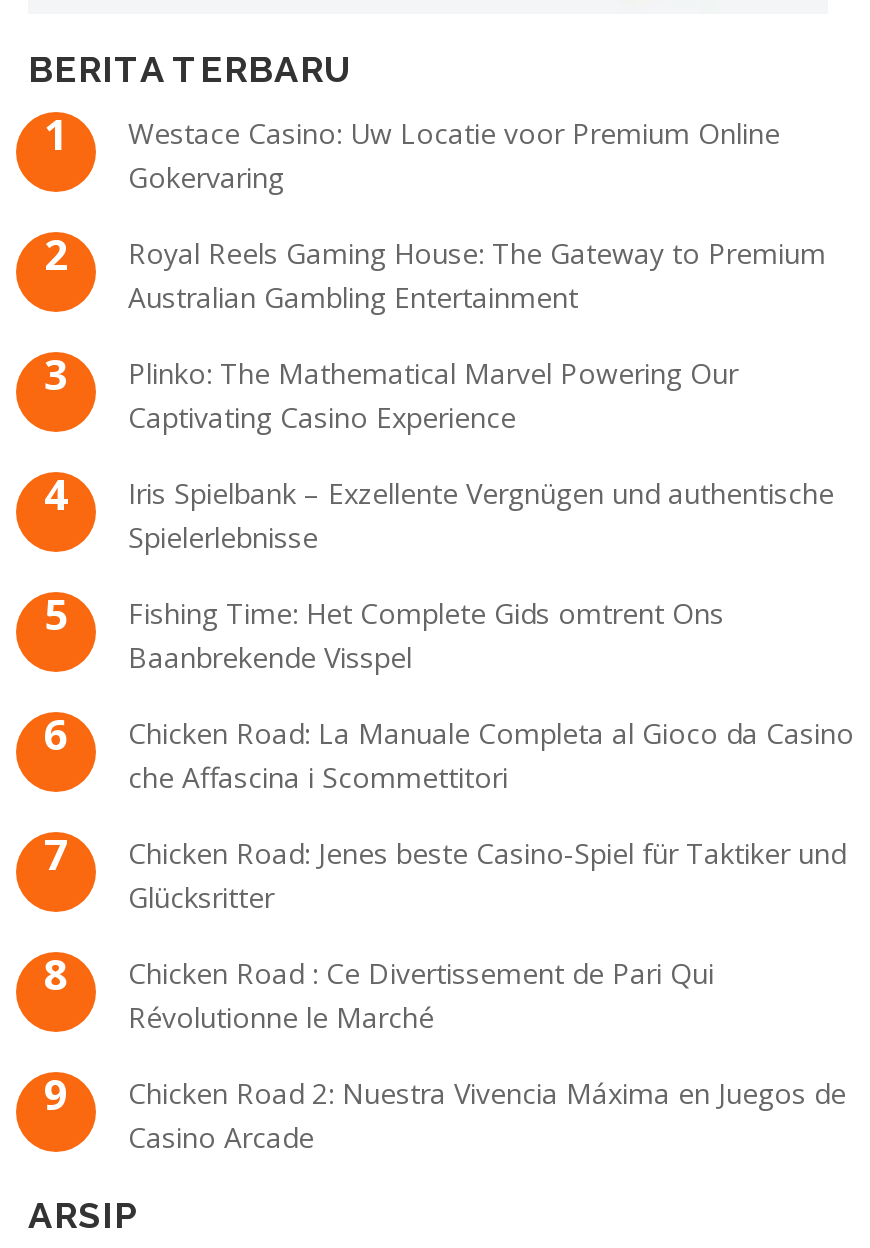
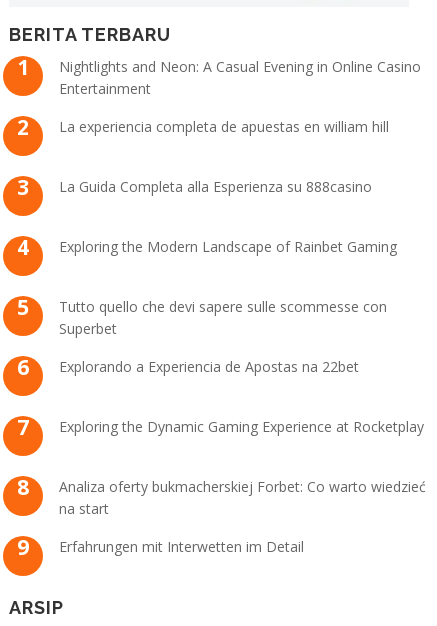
[128,114,780,196] Westace Casino: Uw Locatie voor Premium Online | Gokervaring -> [59,57,421,98] Nightlights and Neon: A Casual Evening in Online Casino | Entertainment
[128,234,826,316] Royal Reels Gaming House: The Gateway to Premium | Australian Gambling Entertainment -> [59,117,389,136] La experiencia completa de apuestas en william hill
[128,354,738,436] Plinko: The Mathematical Marvel Powering Our | Captivating Casino Experience -> [59,177,372,196] La Guida Completa alla Esperienza su 888casino
[128,474,834,556] Iris Spielbank – Exzellente Vergnügen und authentische | Spielerlebnisse -> [59,237,397,256] Exploring the Modern Landscape of Rainbet Gaming
[128,594,724,676] Fishing Time: Het Complete Gids omtrent Ons | Baanbrekende Visspel -> [59,297,387,338] Tutto quello che devi sapere sulle scommesse con | Superbet
[128,714,854,796] Chicken Road: La Manuale Completa al Gioco da Casino | che Affascina i Scommettitori -> [59,357,359,376] Explorando a Experiencia de Apostas na 22bet
[128,834,846,916] Chicken Road: Jenes beste Casino-Spiel für Taktiker und | Glücksritter -> [59,417,424,436] Exploring the Dynamic Gaming Experience at Rocketplay
[128,954,714,1036] Chicken Road : Ce Divertissement de Pari Qui | Révolutionne le Marché -> [59,477,426,518] Analiza oferty bukmacherskiej Forbet: Co warto wiedzieć | na start
[128,1074,846,1156] Chicken Road 2: Nuestra Vivencia Máxima en Juegos de | Casino Arcade -> [59,537,304,556] Erfahrungen mit Interwetten im Detail

